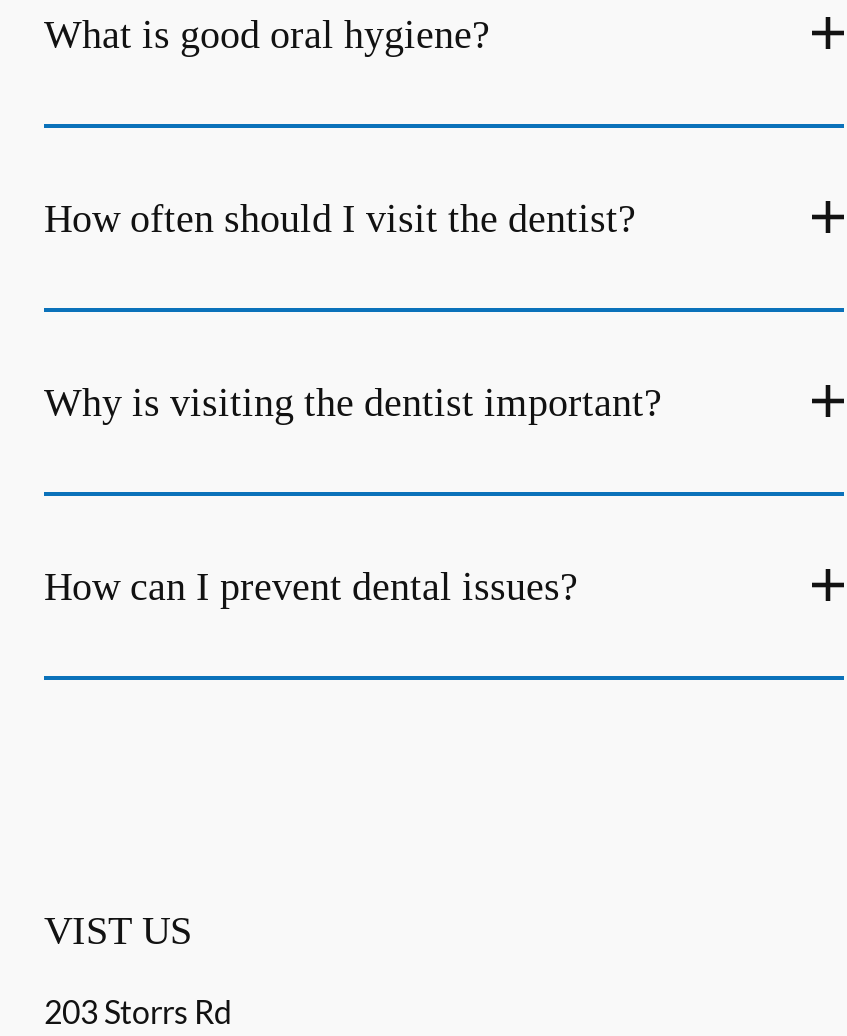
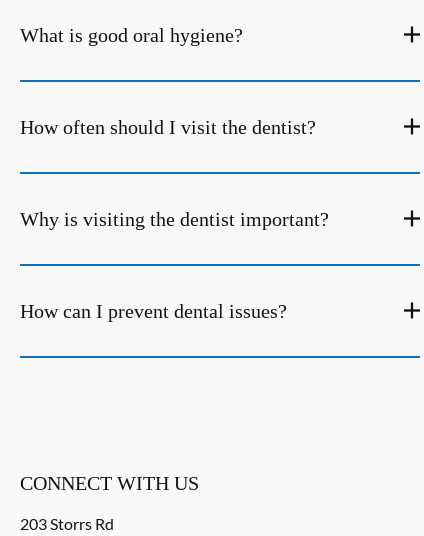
[44,908,192,952] VIST US -> [20,472,199,494] CONNECT WITH US

